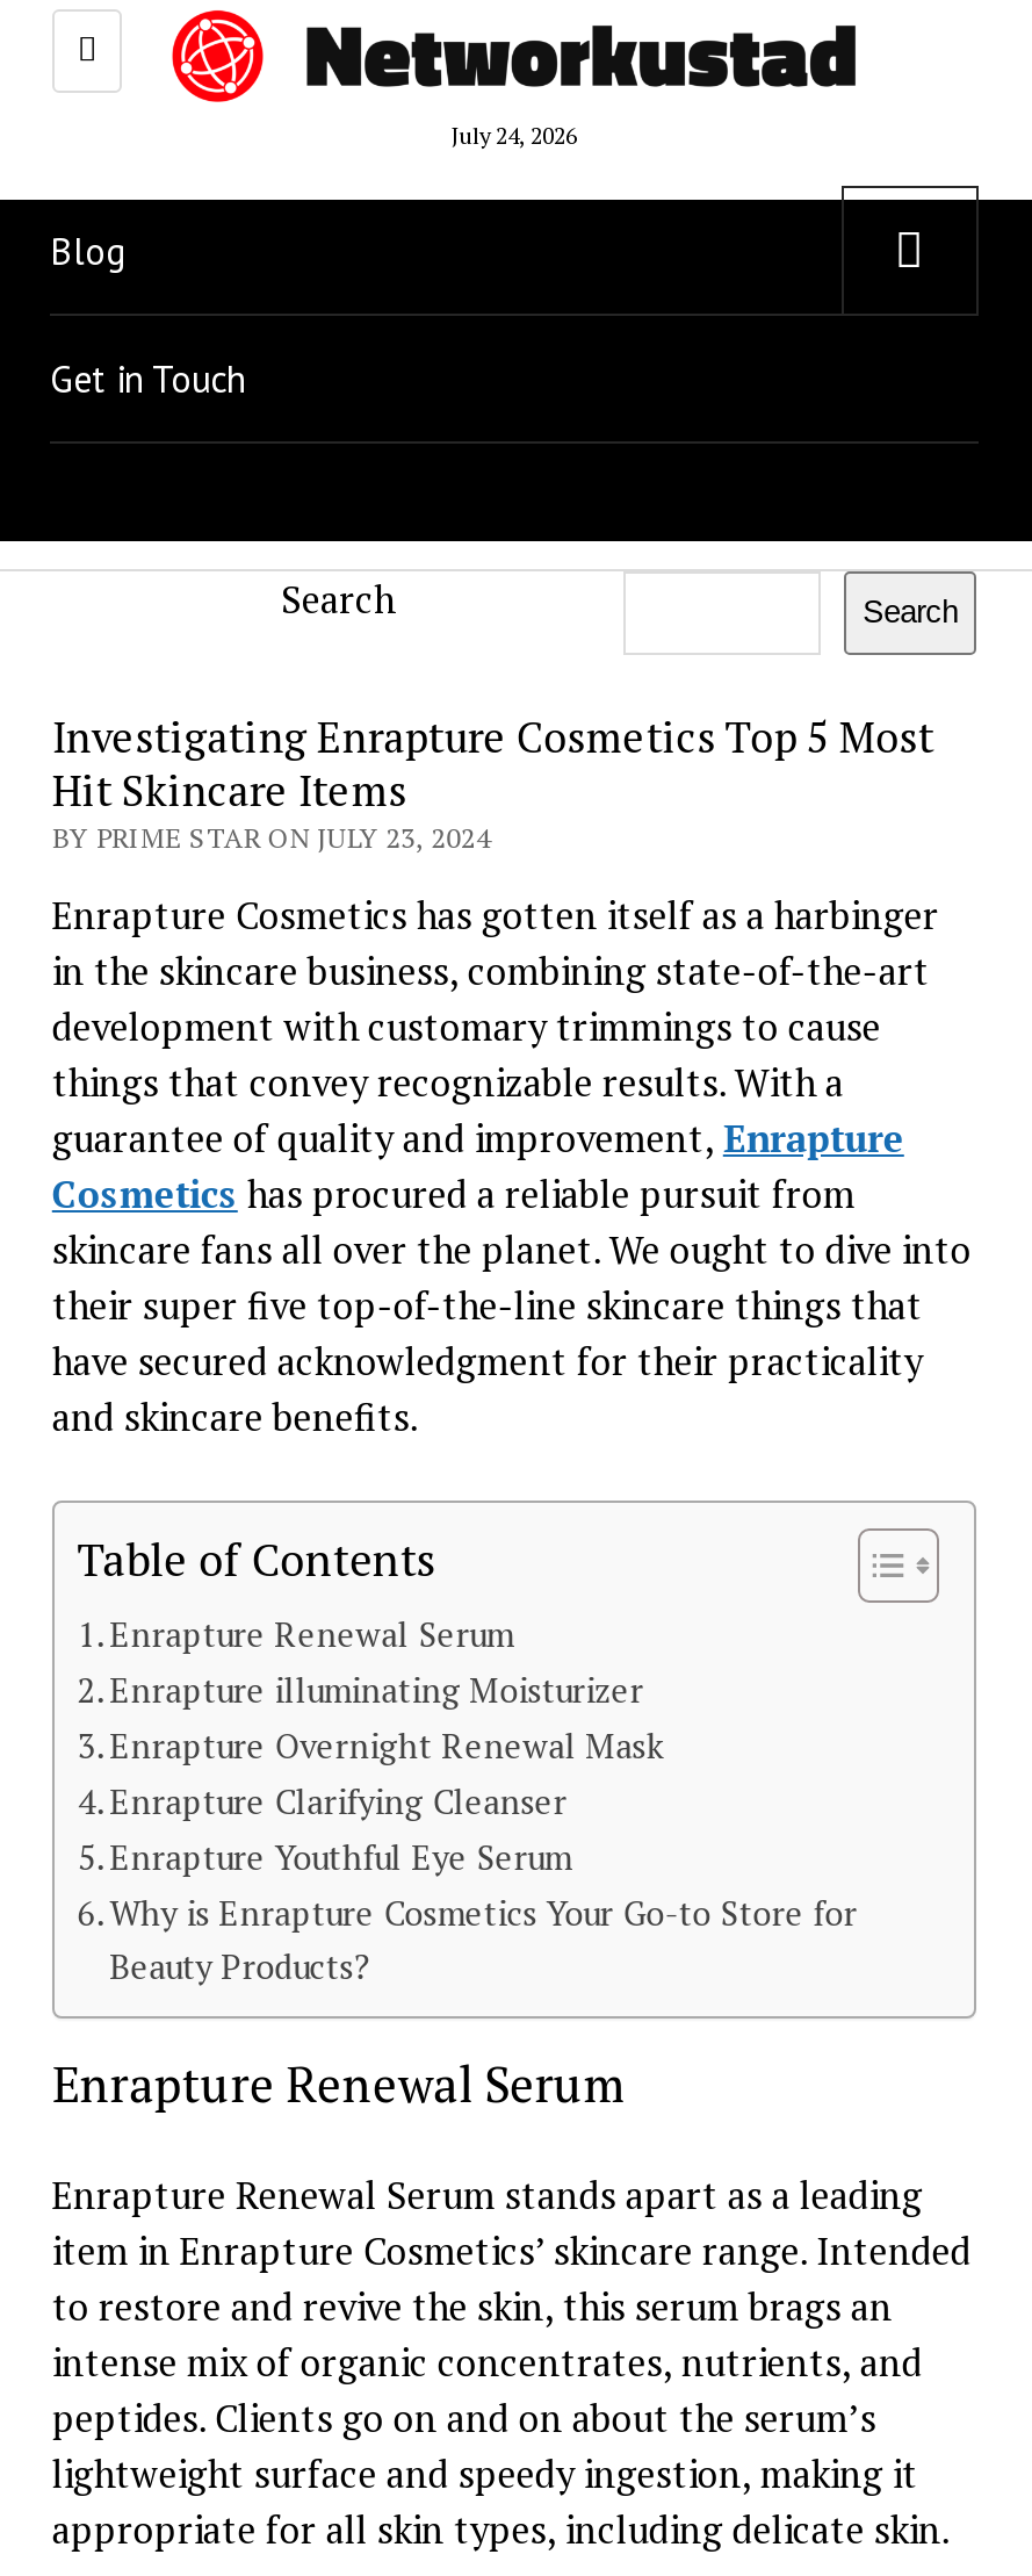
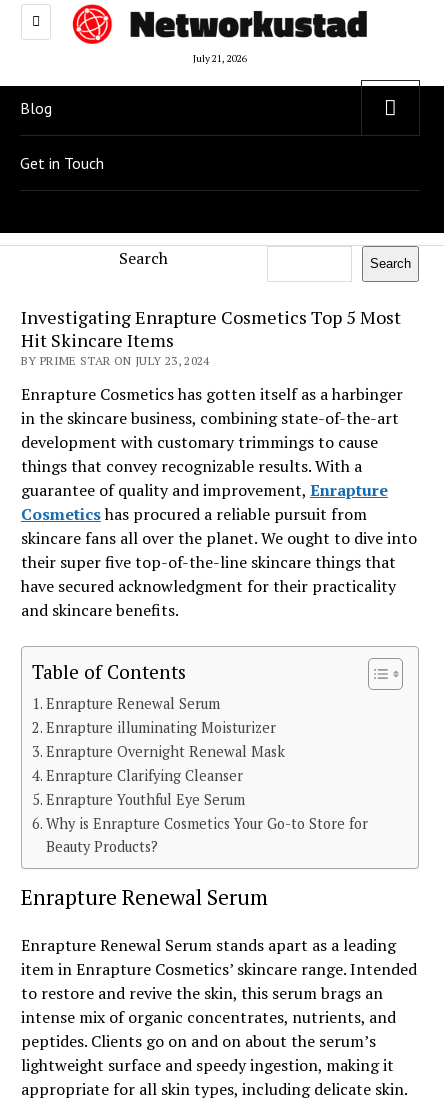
[452,120,577,151] July 24, 2026 -> [193,52,247,65] July 21, 2026

